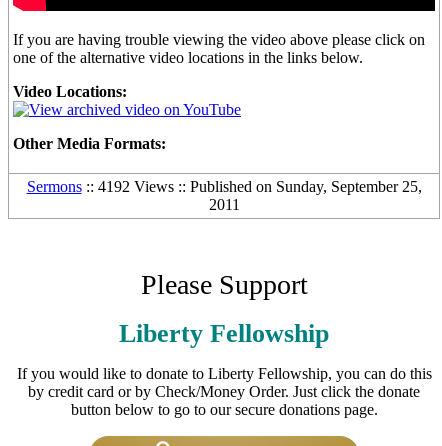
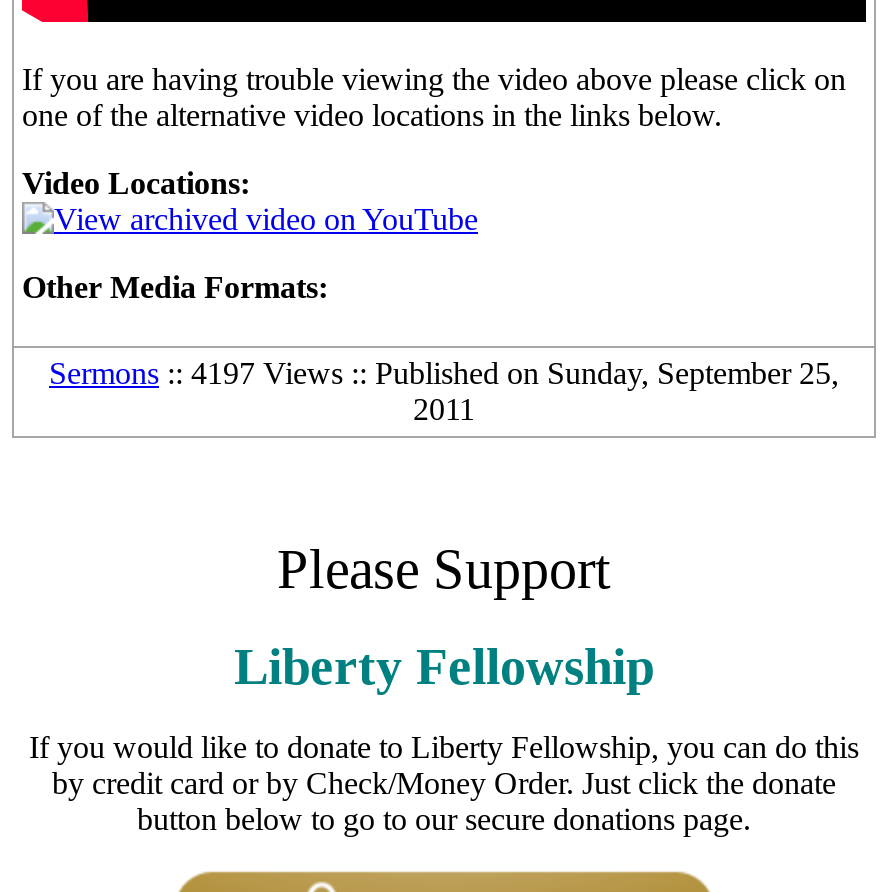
[26,178,421,195] Sermons:: 4192 Views :: Published on Sunday, September 25, -> [49,356,839,390] Sermons:: 4197 Views :: Published on Sunday, September 25,

